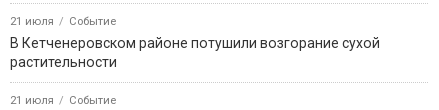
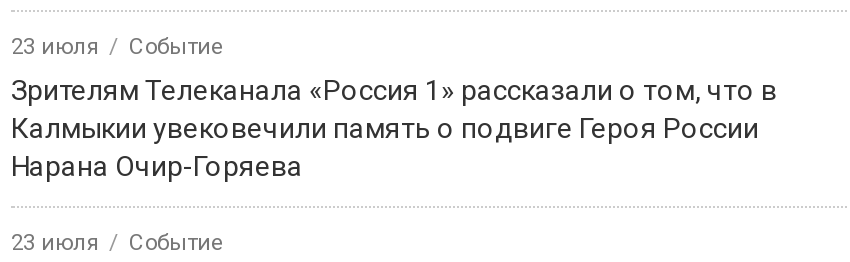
[10,15,116,28] 21 июля Событие -> [11,33,223,59] 23 июля Событие
[10,35,380,70] В Кетченеровском районе потушили возгорание сухой | растительности -> [11,73,777,181] Зрителям Телеканала «Россия 1» рассказали о том, что в | Калмыкии увековечили память о подвиге Героя России | Нарана Очир-Горяева
[10,94,116,107] 21 июля Событие -> [11,229,223,255] 23 июля Событие

